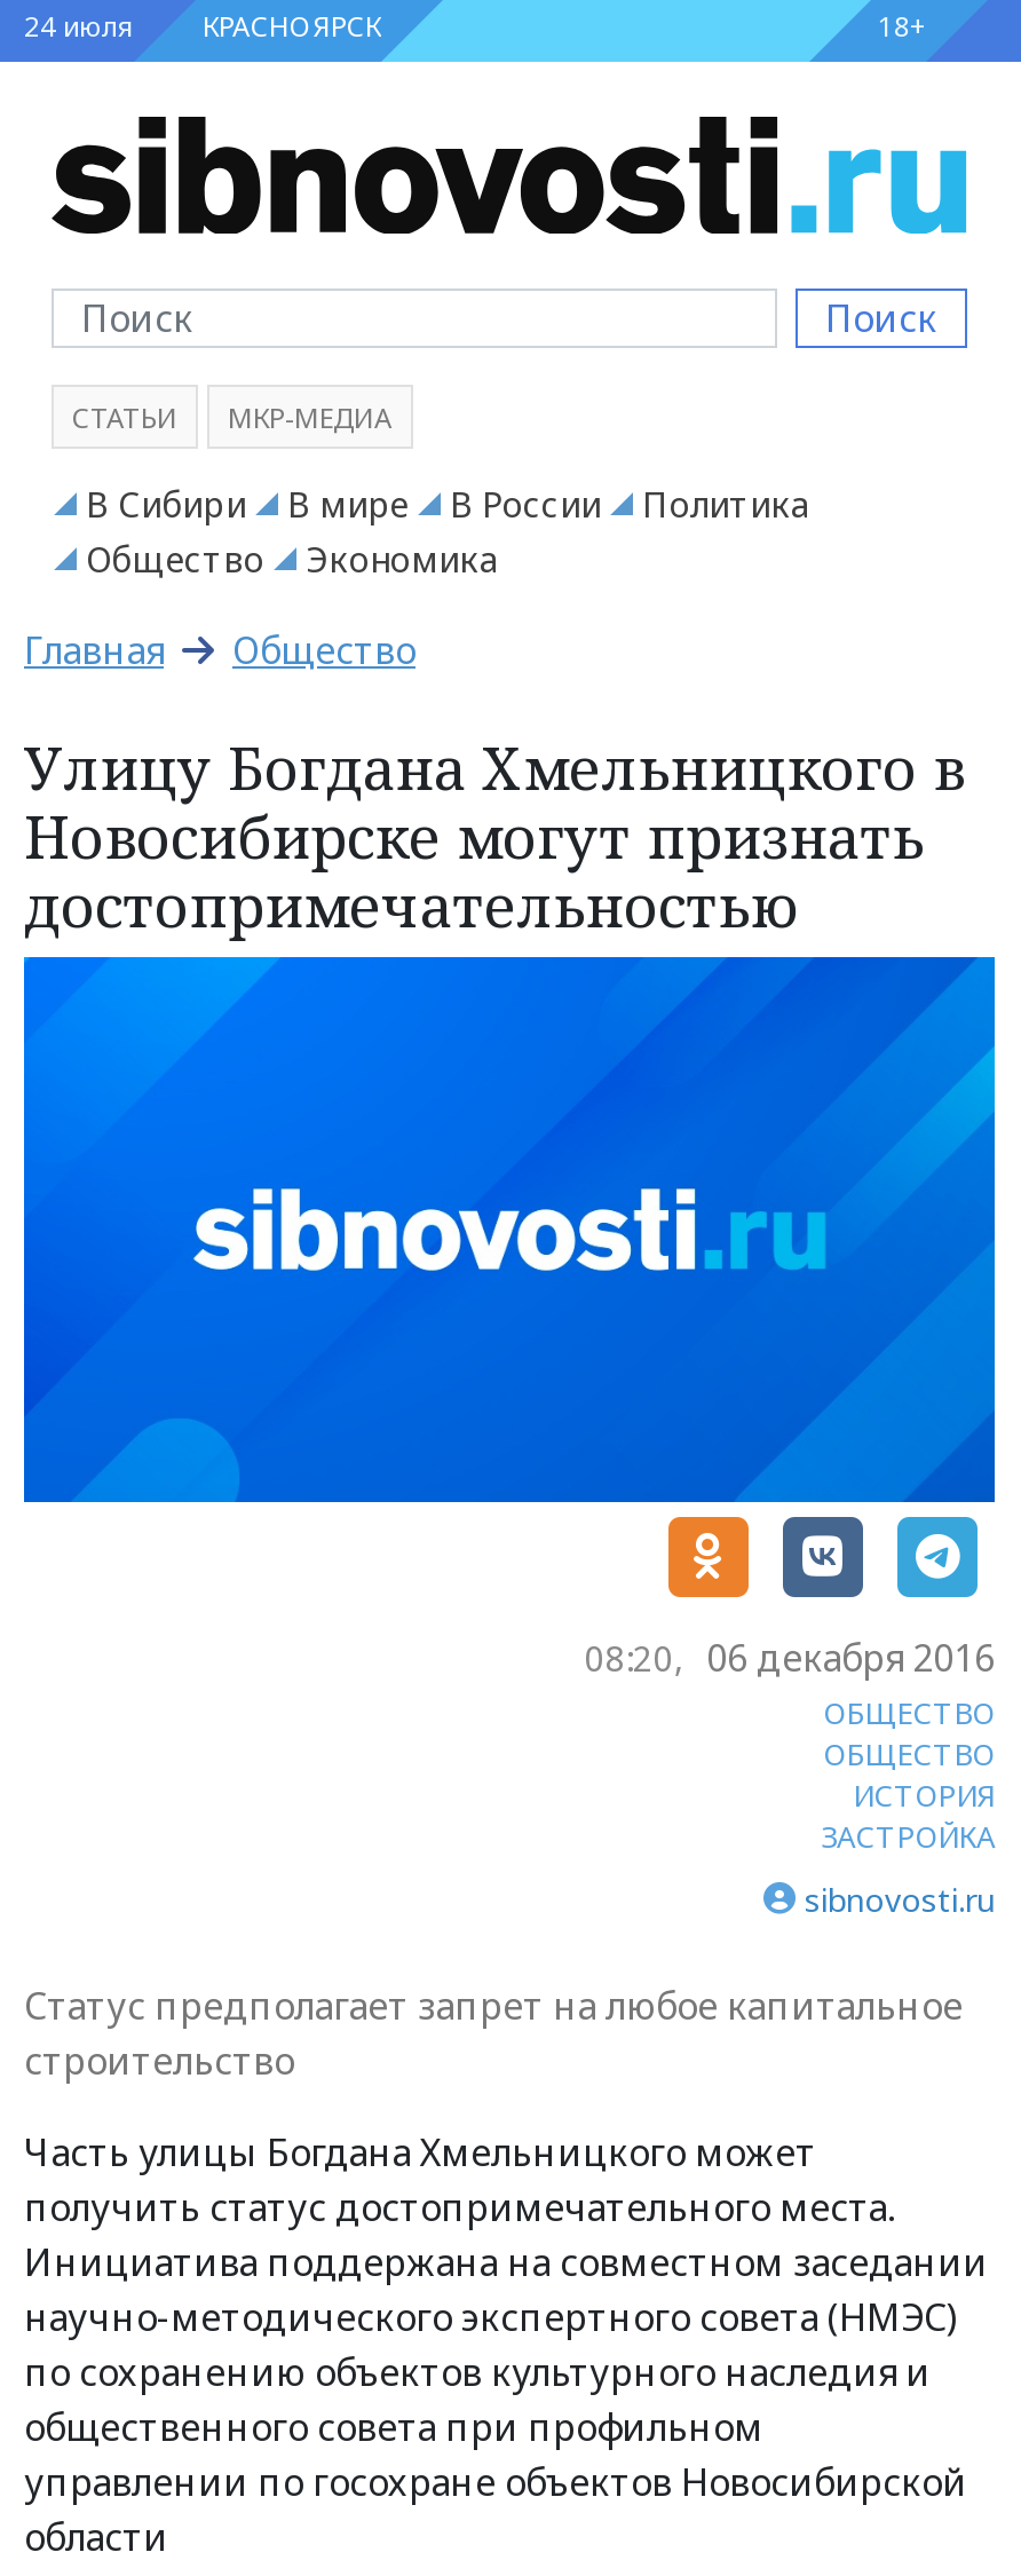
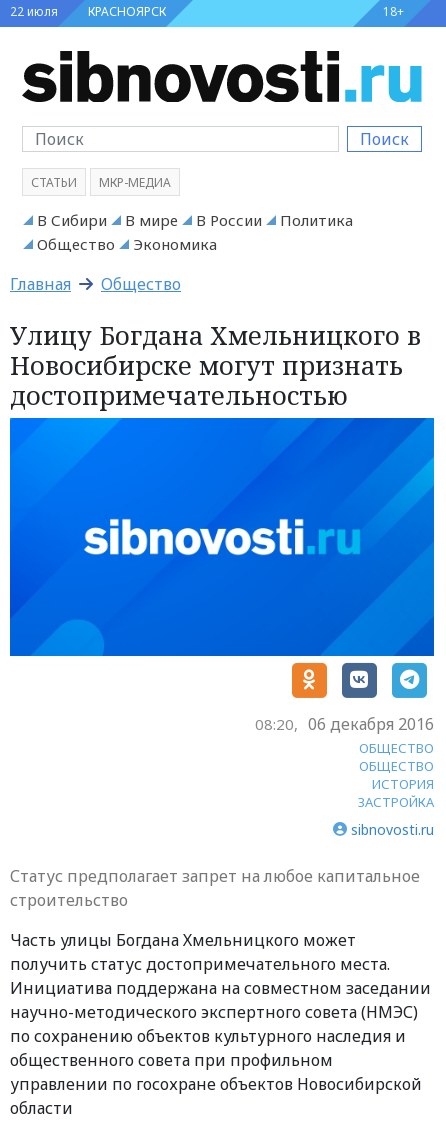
[24,7,381,46] 24 июля КРАСНОЯРСК -> [10,3,166,20] 22 июля КРАСНОЯРСК

